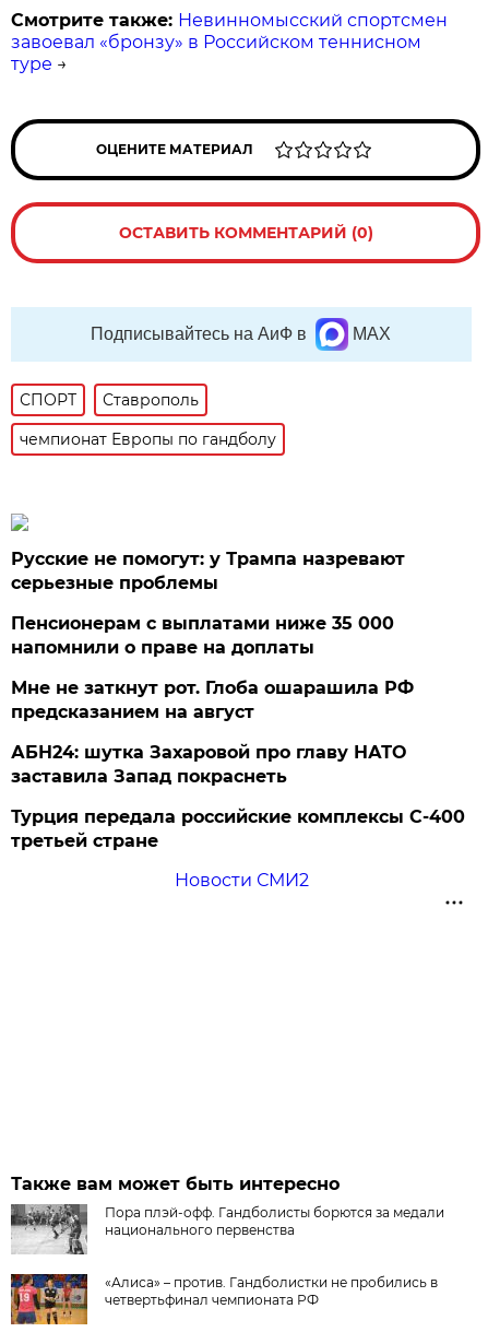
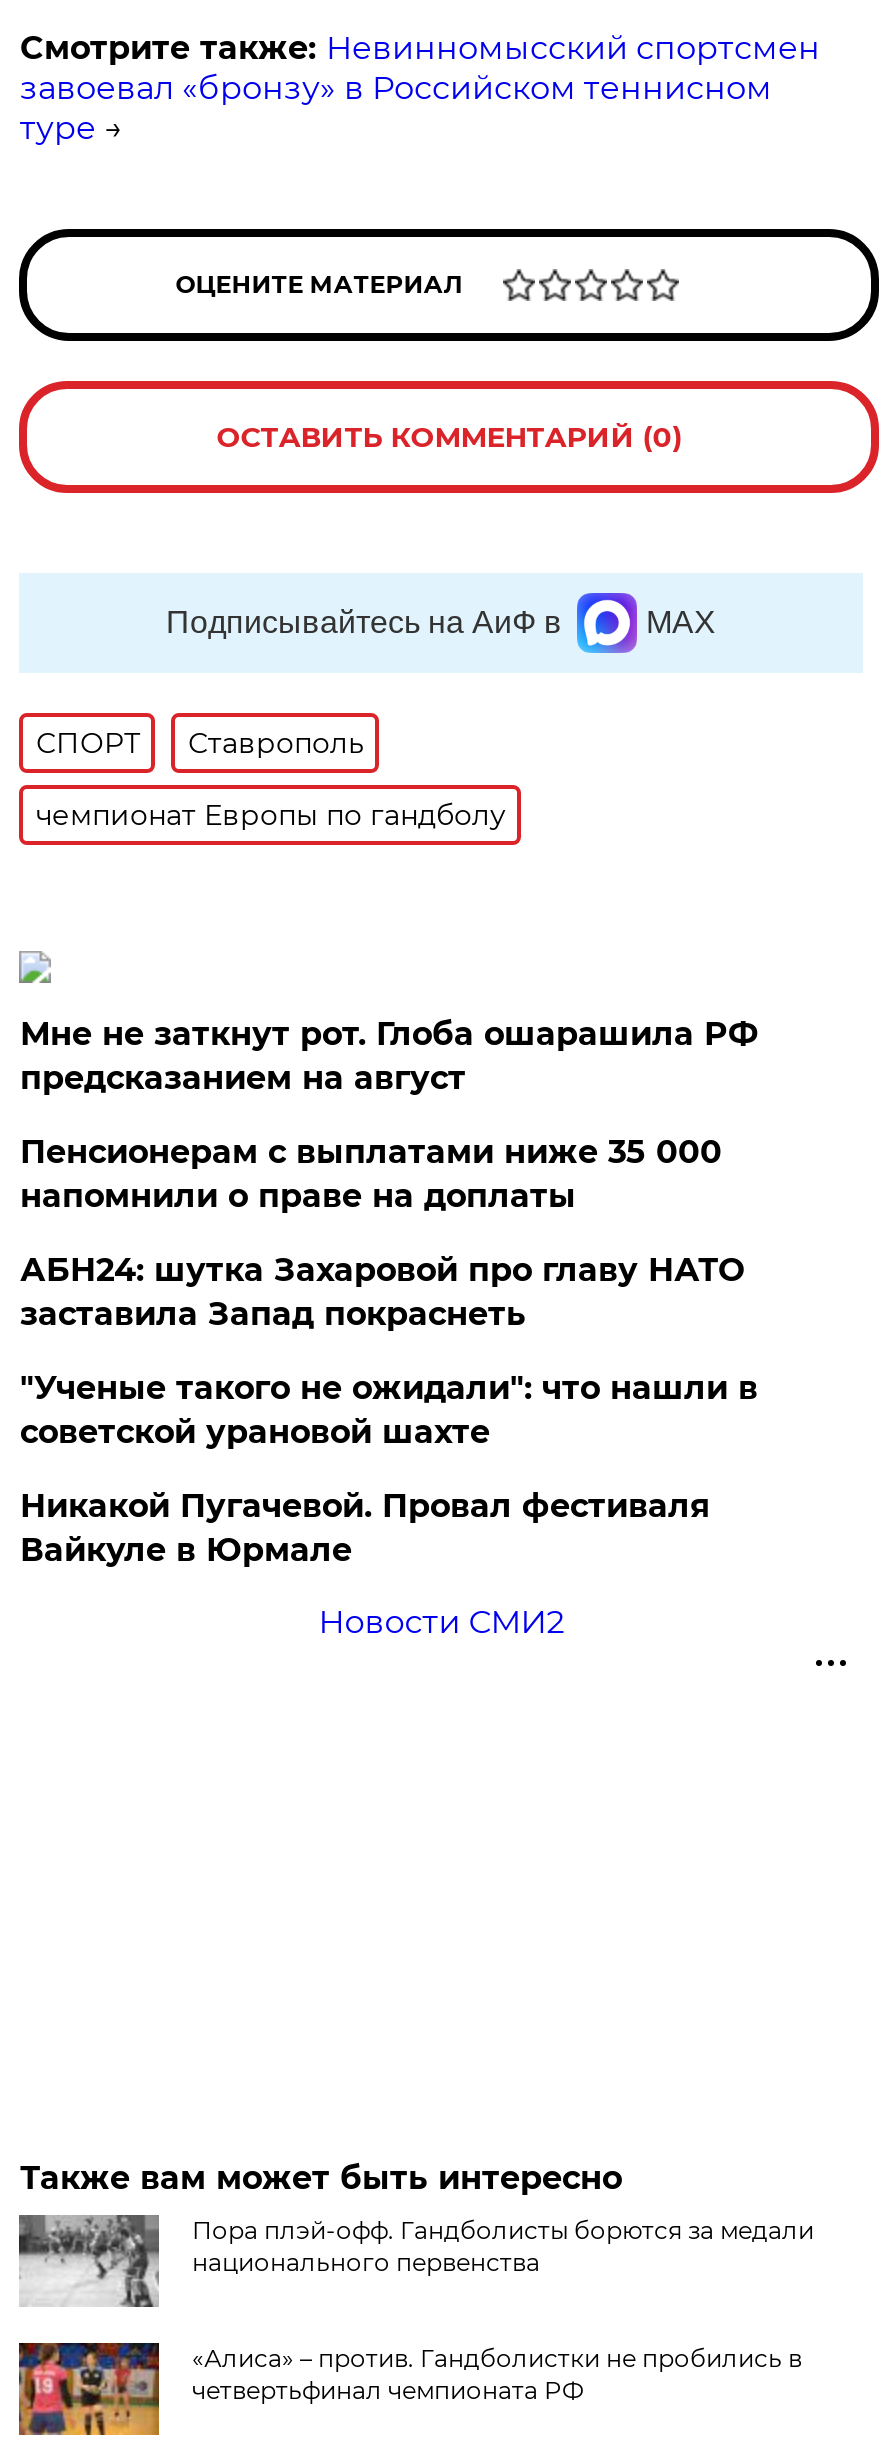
[11,548,405,593] Русские не помогут: у Трампа назревают | серьезные проблемы -> none
moved [11,677,414,722] -> [20,1014,758,1096]: Мне не заткнут рот. Глоба ошарашила РФ | предсказанием на август
moved [11,742,407,786] -> [20,1250,744,1332]: АБН24: шутка Захаровой про главу НАТО | заставила Запад покраснеть
[11,806,466,851] Турция передала российские комплексы С-400 | третьей стране -> [20,1368,758,1568] "Ученые такого не ожидали": что нашли в | советской урановой шахте | Никакой Пугачевой. Провал фестиваля | Вайкуле в Юрмале

